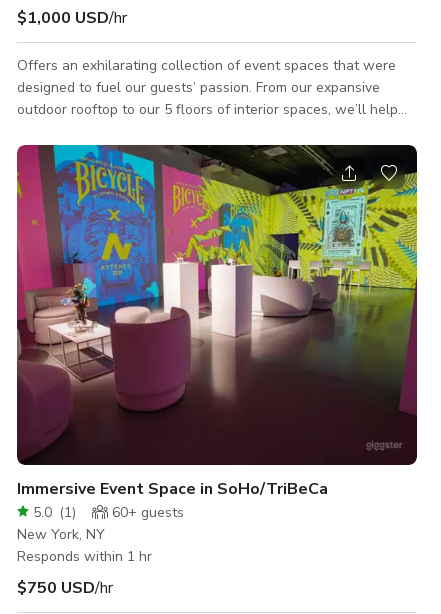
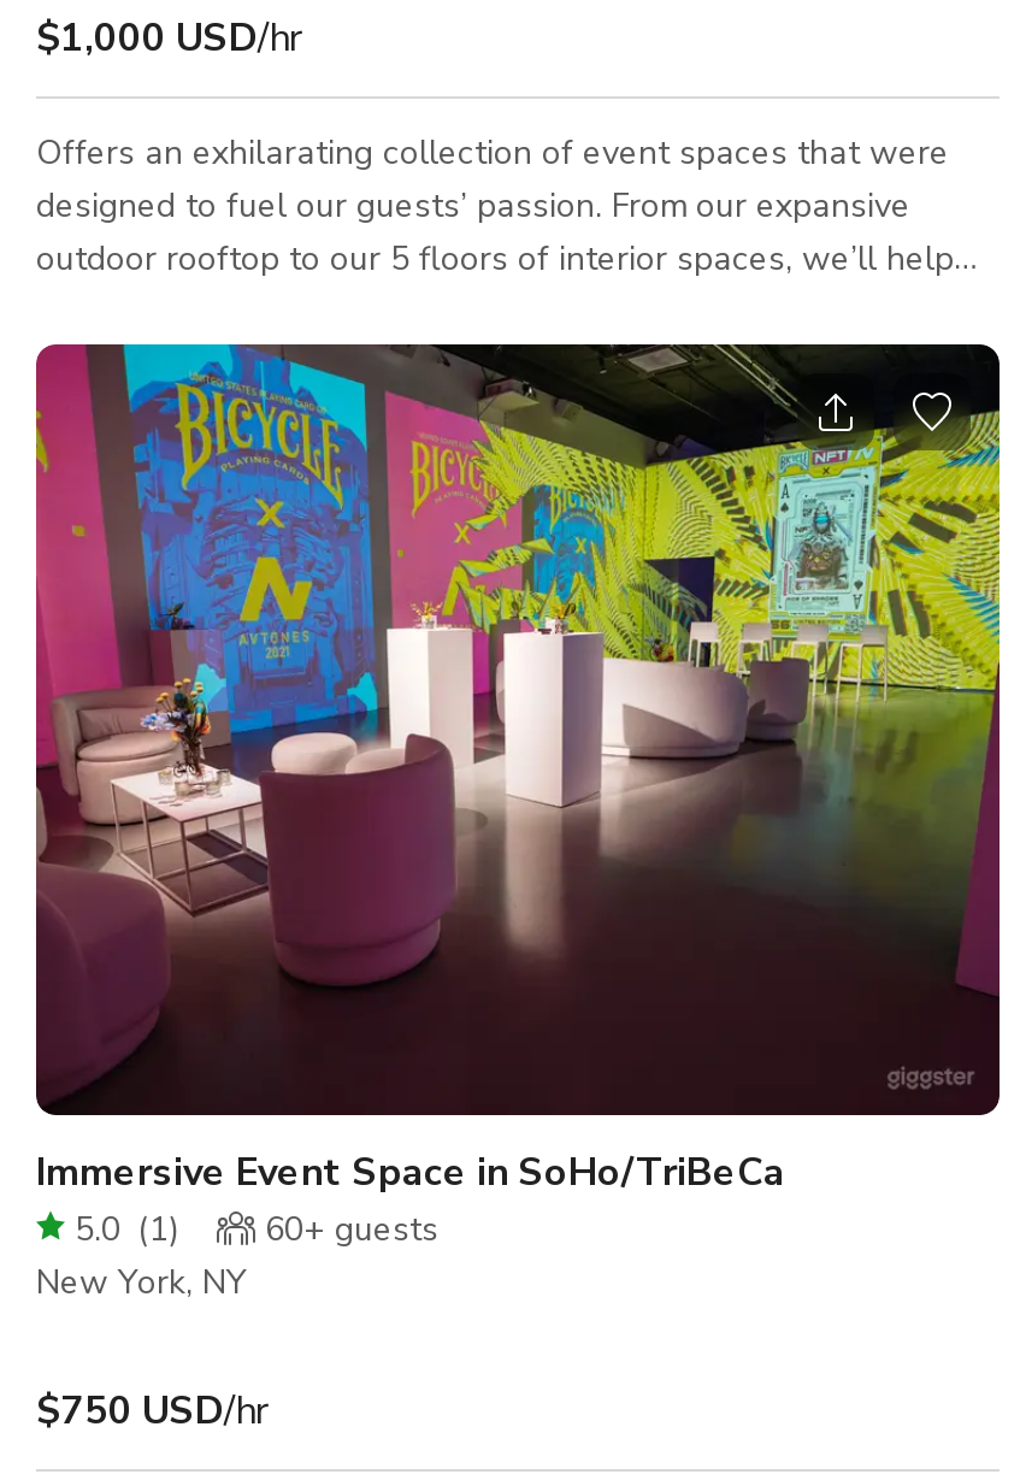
[17,547,152,566] Responds within 1 hr -> none

